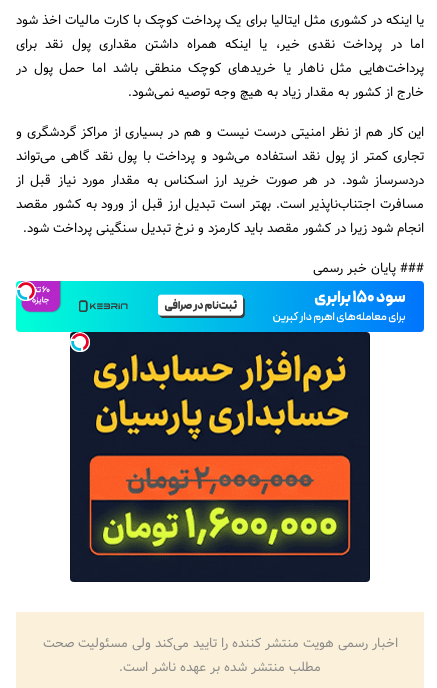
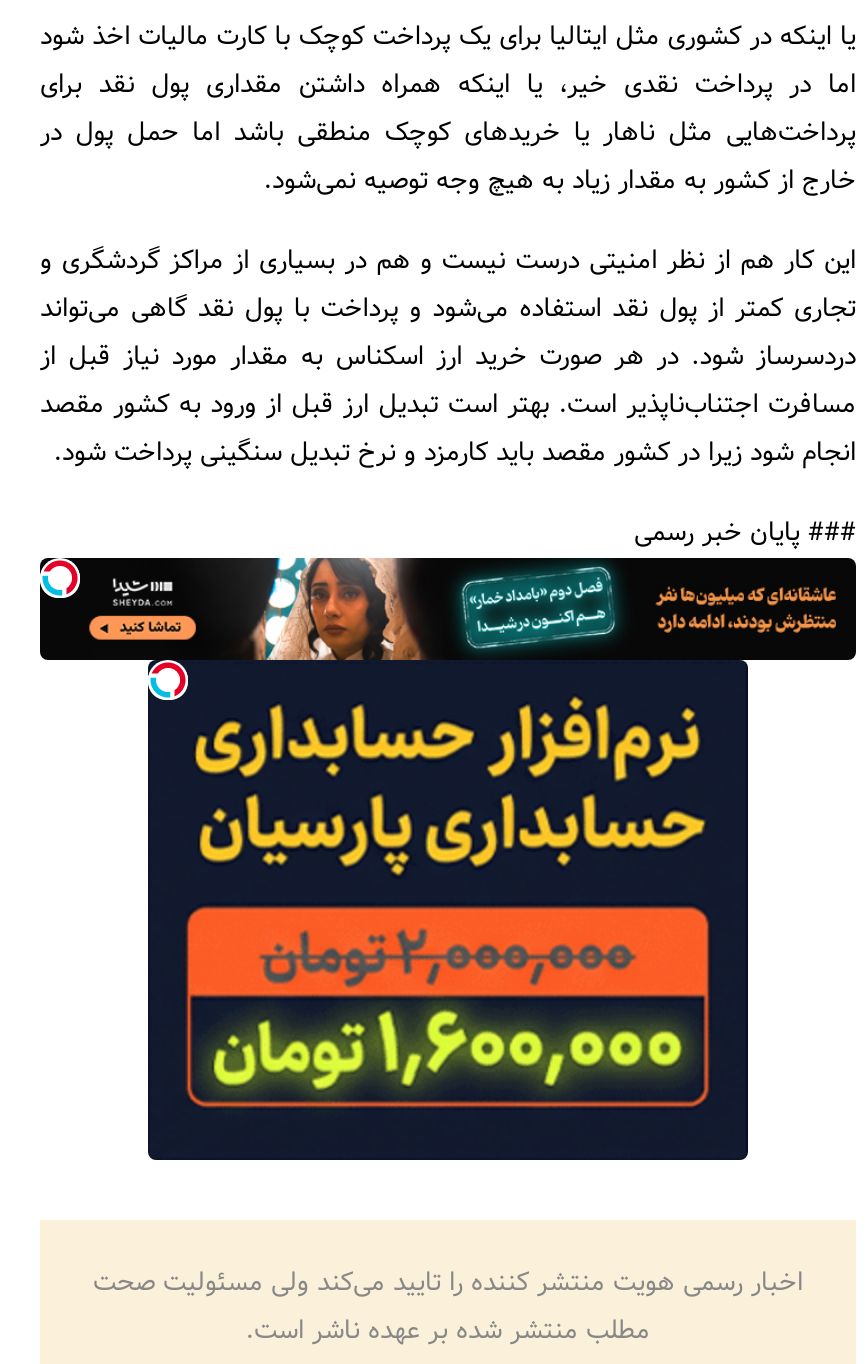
[15,280,425,333] [image] -> [38,556,858,662] [image]

